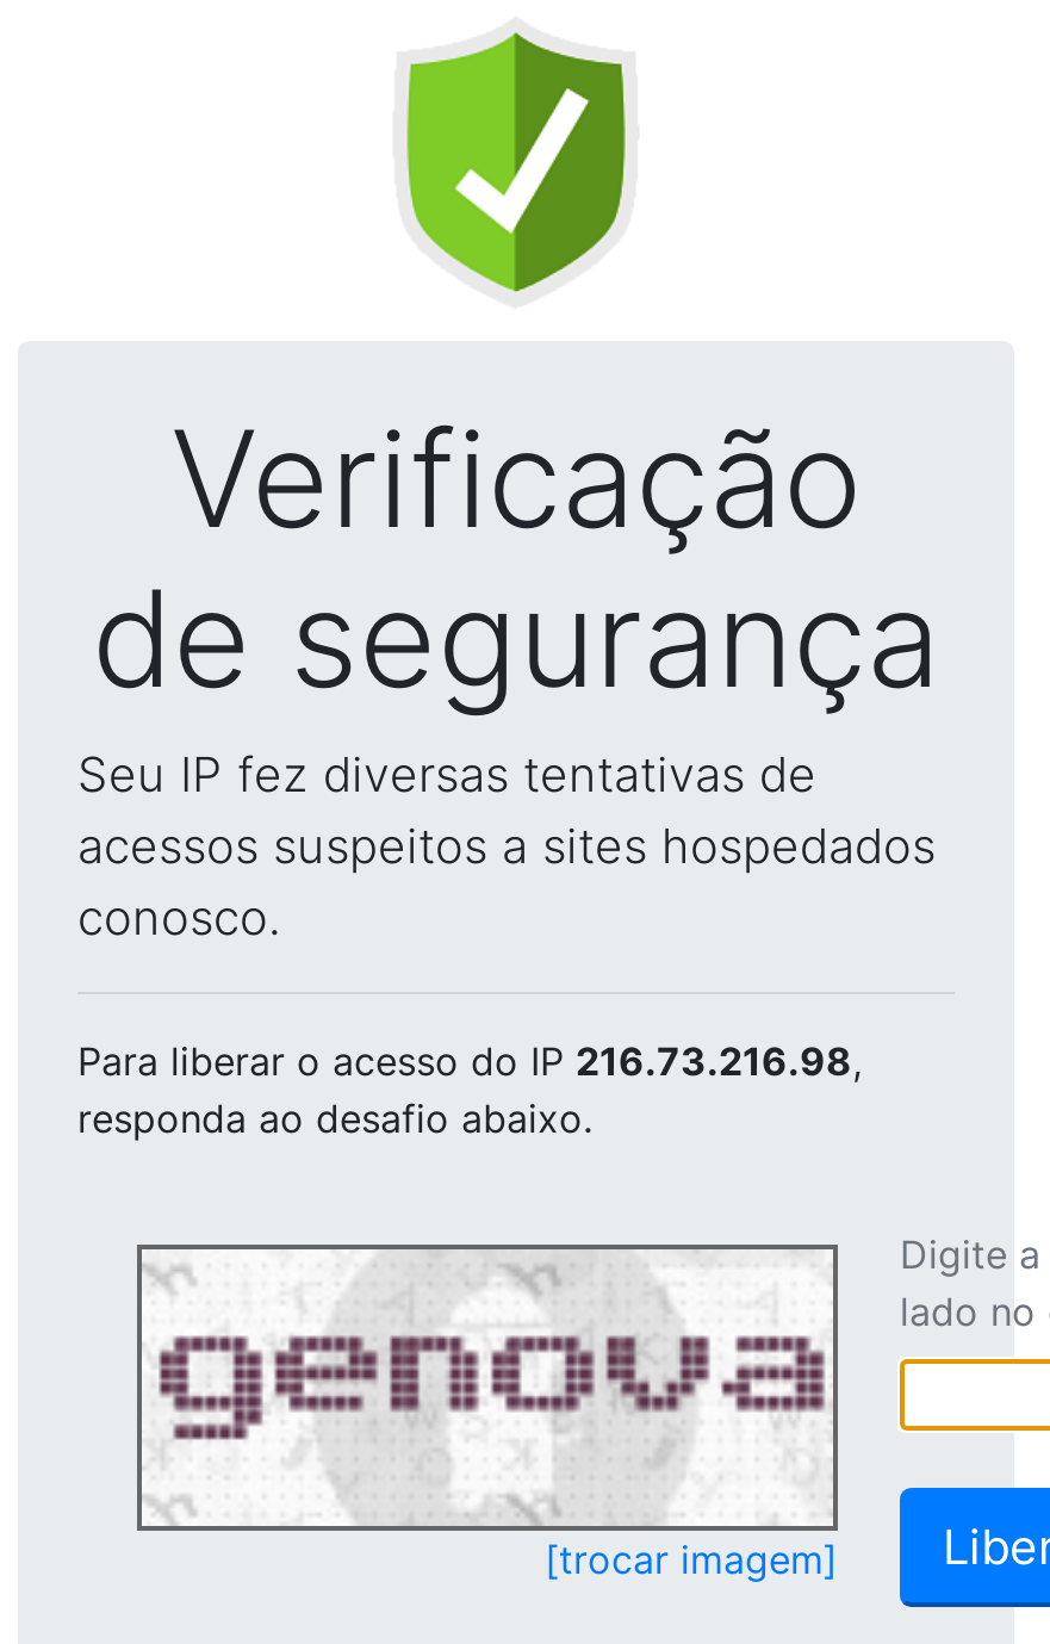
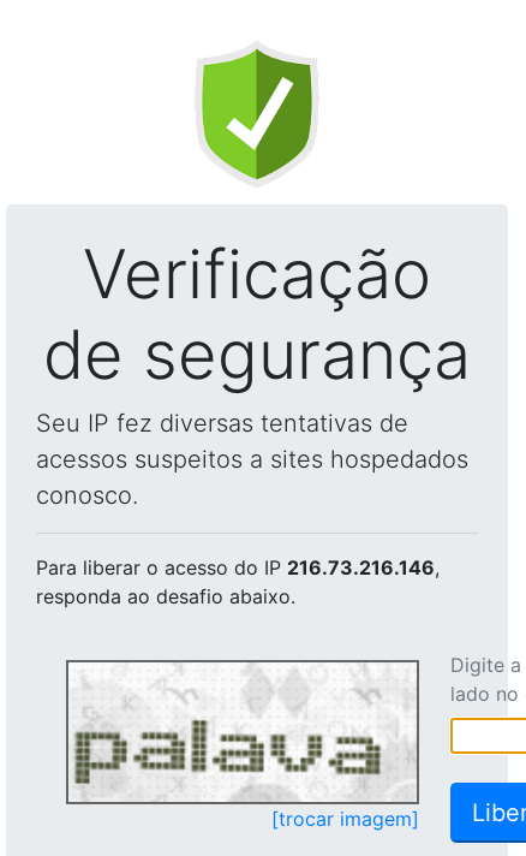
[77,1037,862,1085] Para liberar o acesso do IP 216.73.216.98, -> [36,555,440,579] Para liberar o acesso do IP 216.73.216.146,
[147,1257,826,1519] [image] -> [70,665,412,799] [image]

